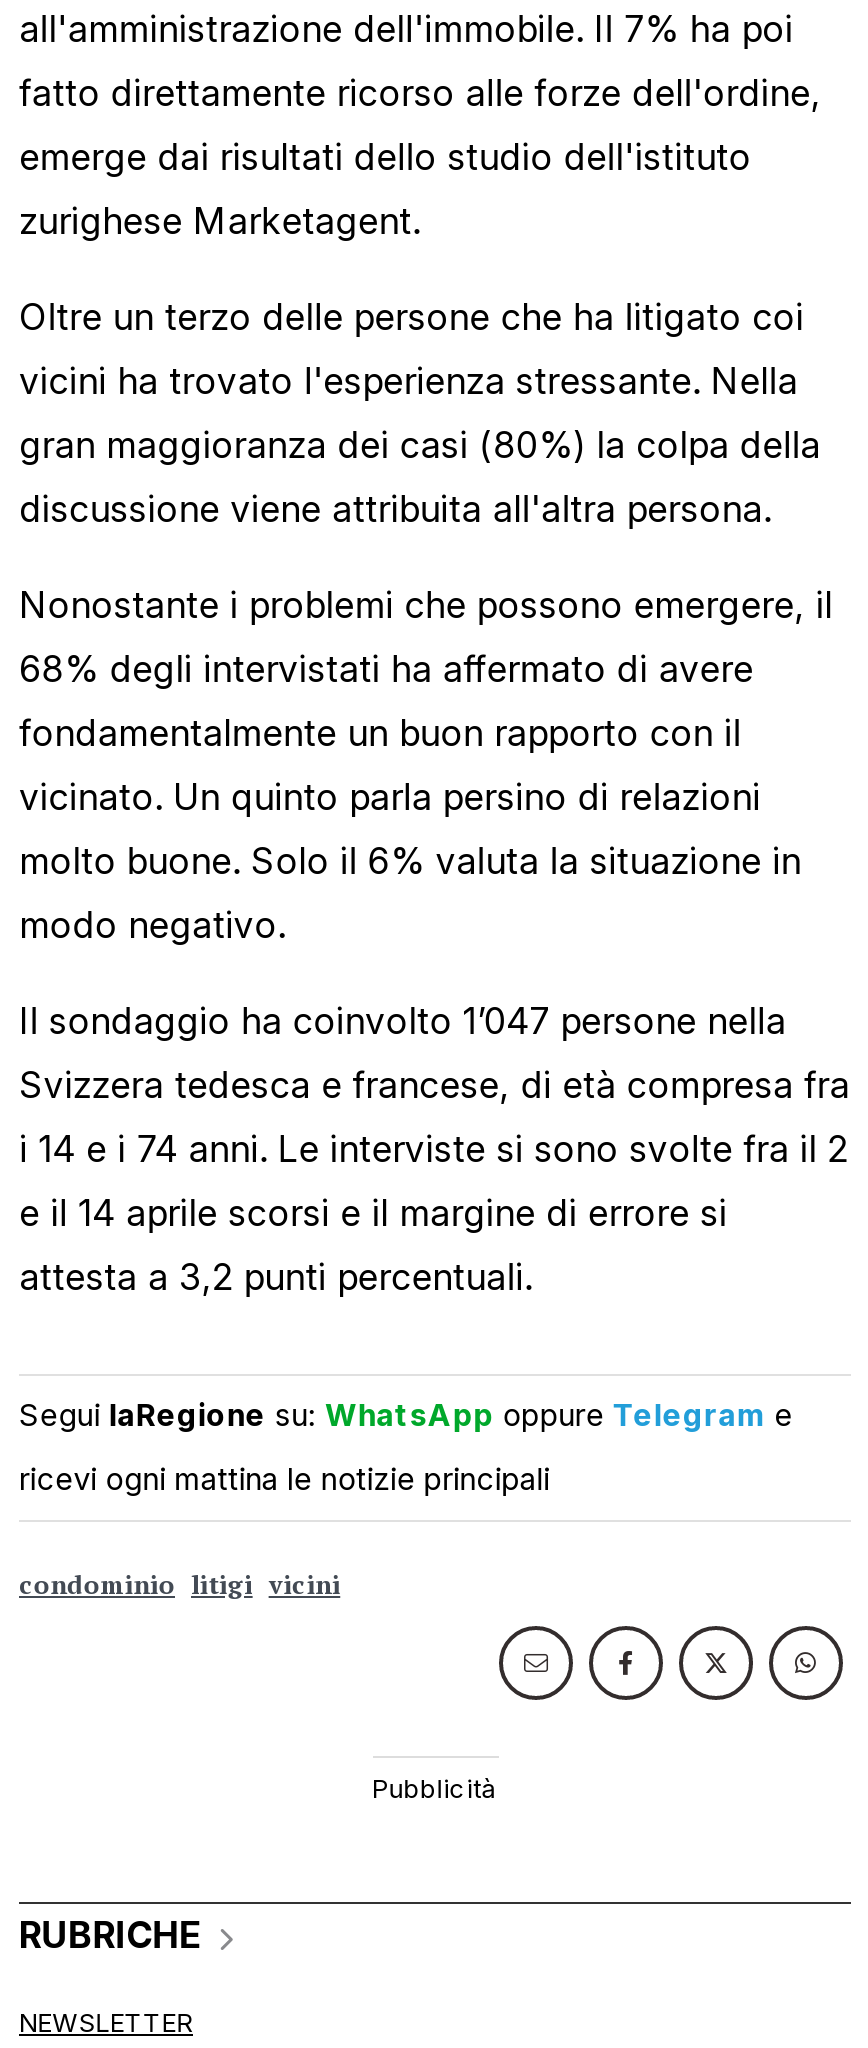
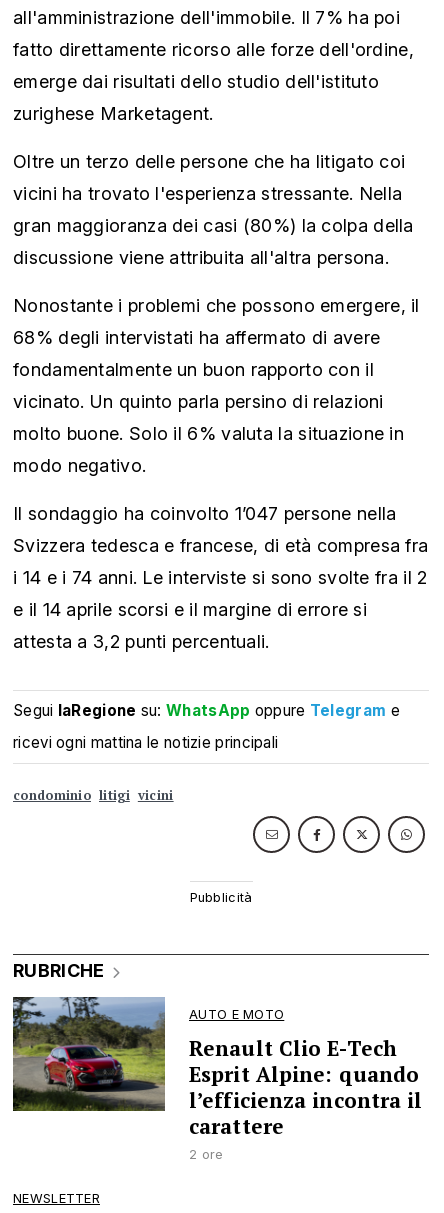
none -> [12,996,422,1162] [image] | AUTO E MOTO | Renault Clio E-Tech | Esprit Alpine: quando | l’efficienza incontra il | carattere | 2 ore

